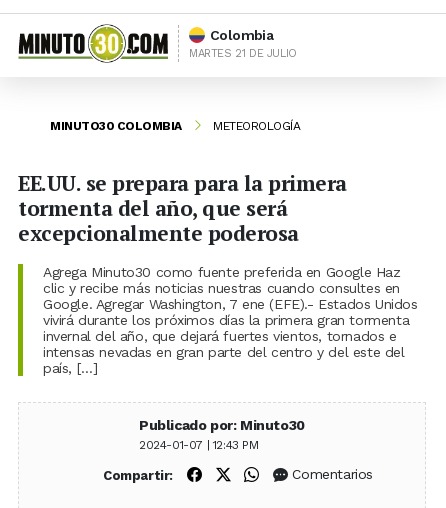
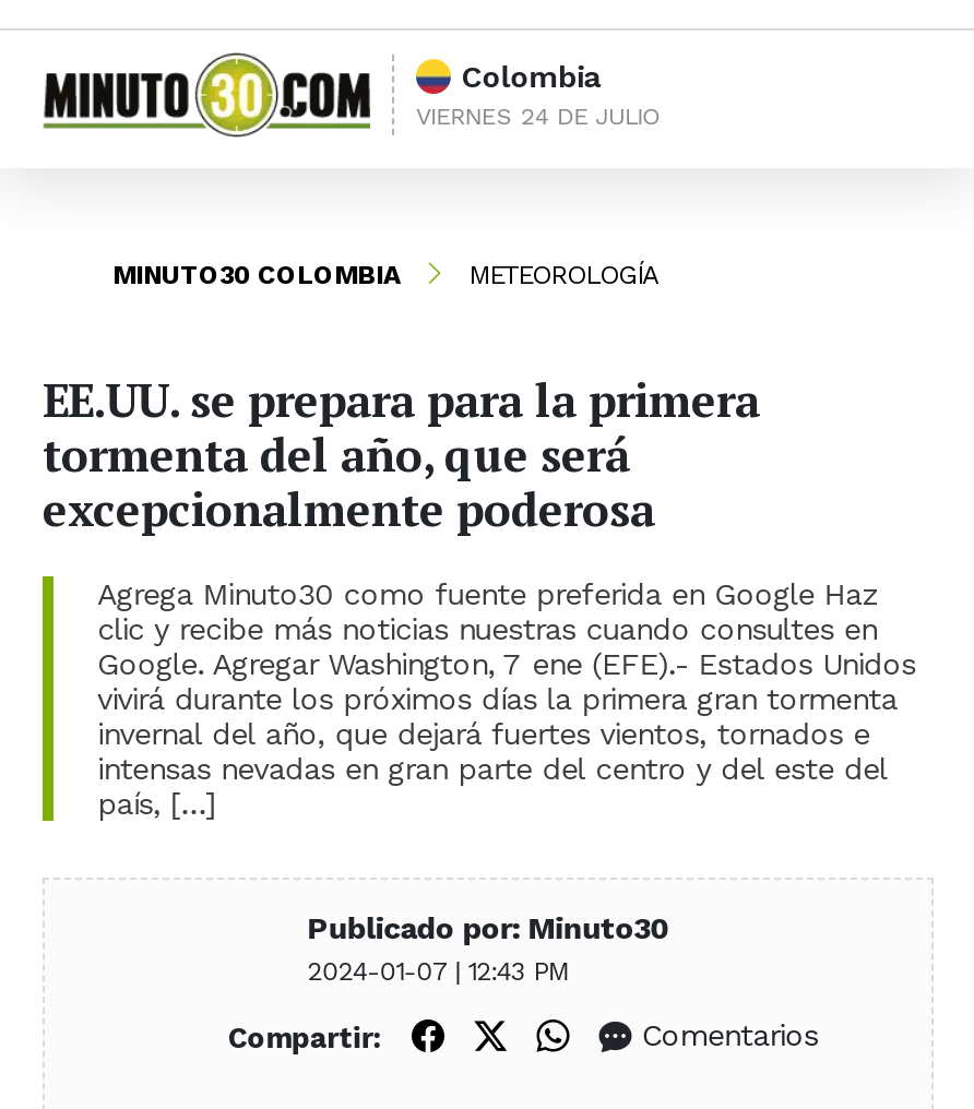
[189,47,297,60] MARTES 21 DE JULIO -> [416,102,661,131] VIERNES 24 DE JULIO

